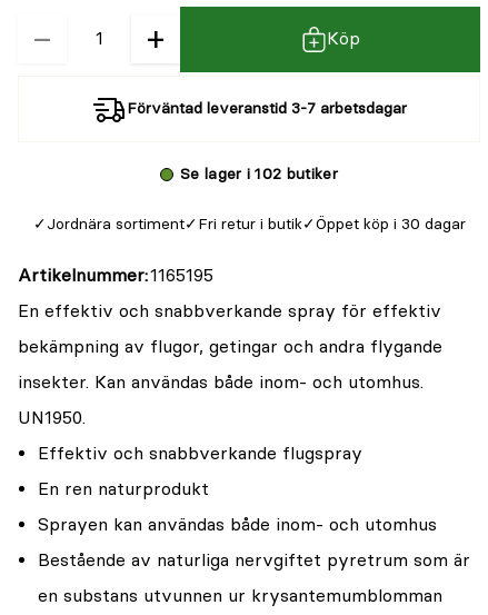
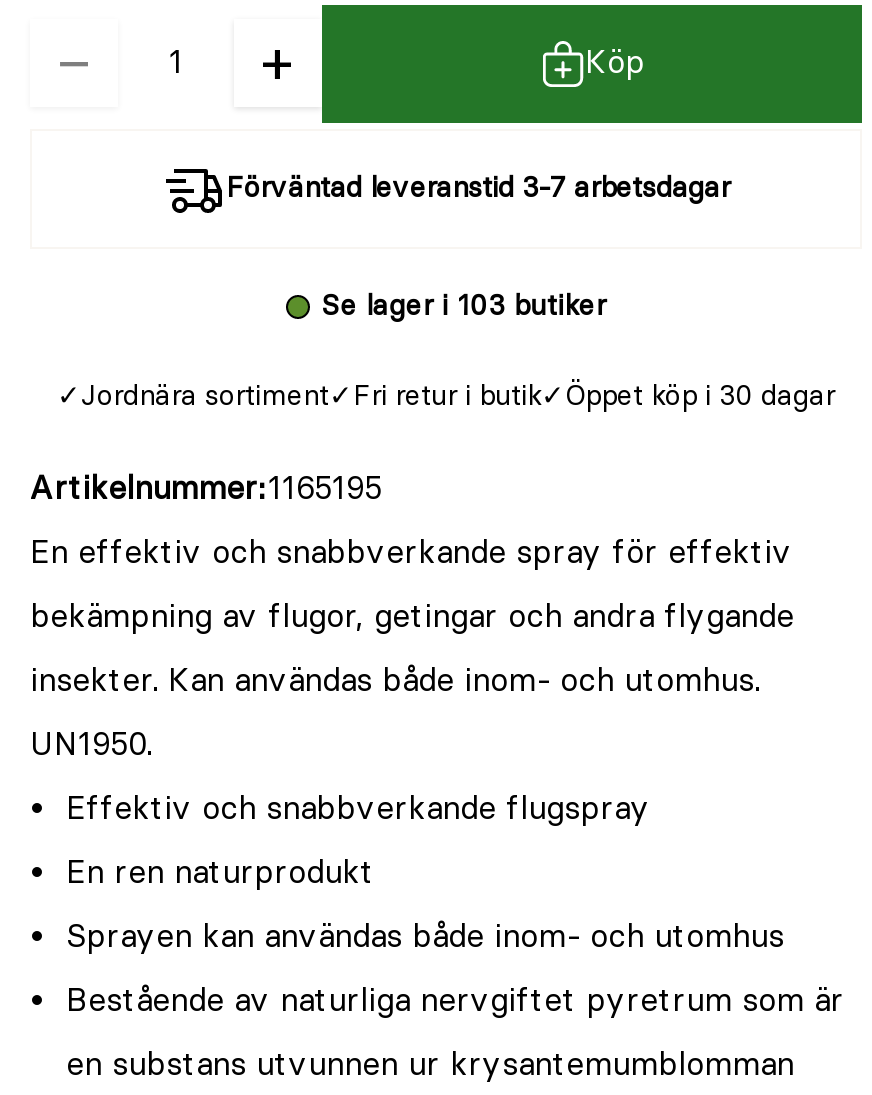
[180,165,338,183] Se lager i 102 butiker -> [322,289,606,323] Se lager i 103 butiker

